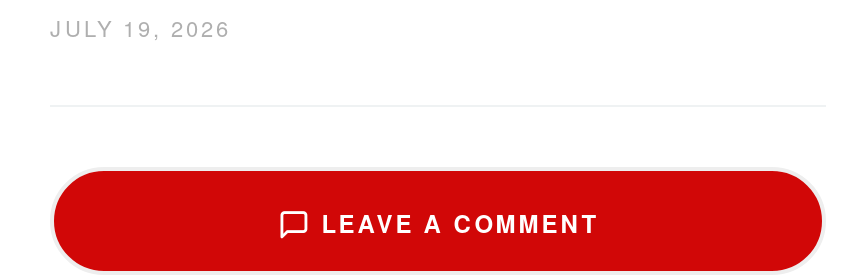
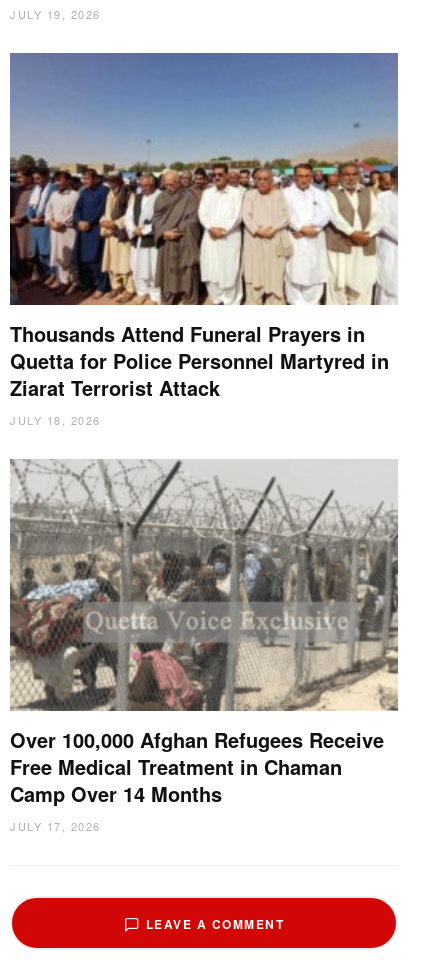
none -> [9,52,399,428] [image] | Thousands Attend Funeral Prayers in | Quetta for Police Personnel Martyred in | Ziarat Terrorist Attack | JULY 18, 2026
none -> [9,458,399,834] [image] | Over 100,000 Afghan Refugees Receive | Free Medical Treatment in Chaman | Camp Over 14 Months | JULY 17, 2026

